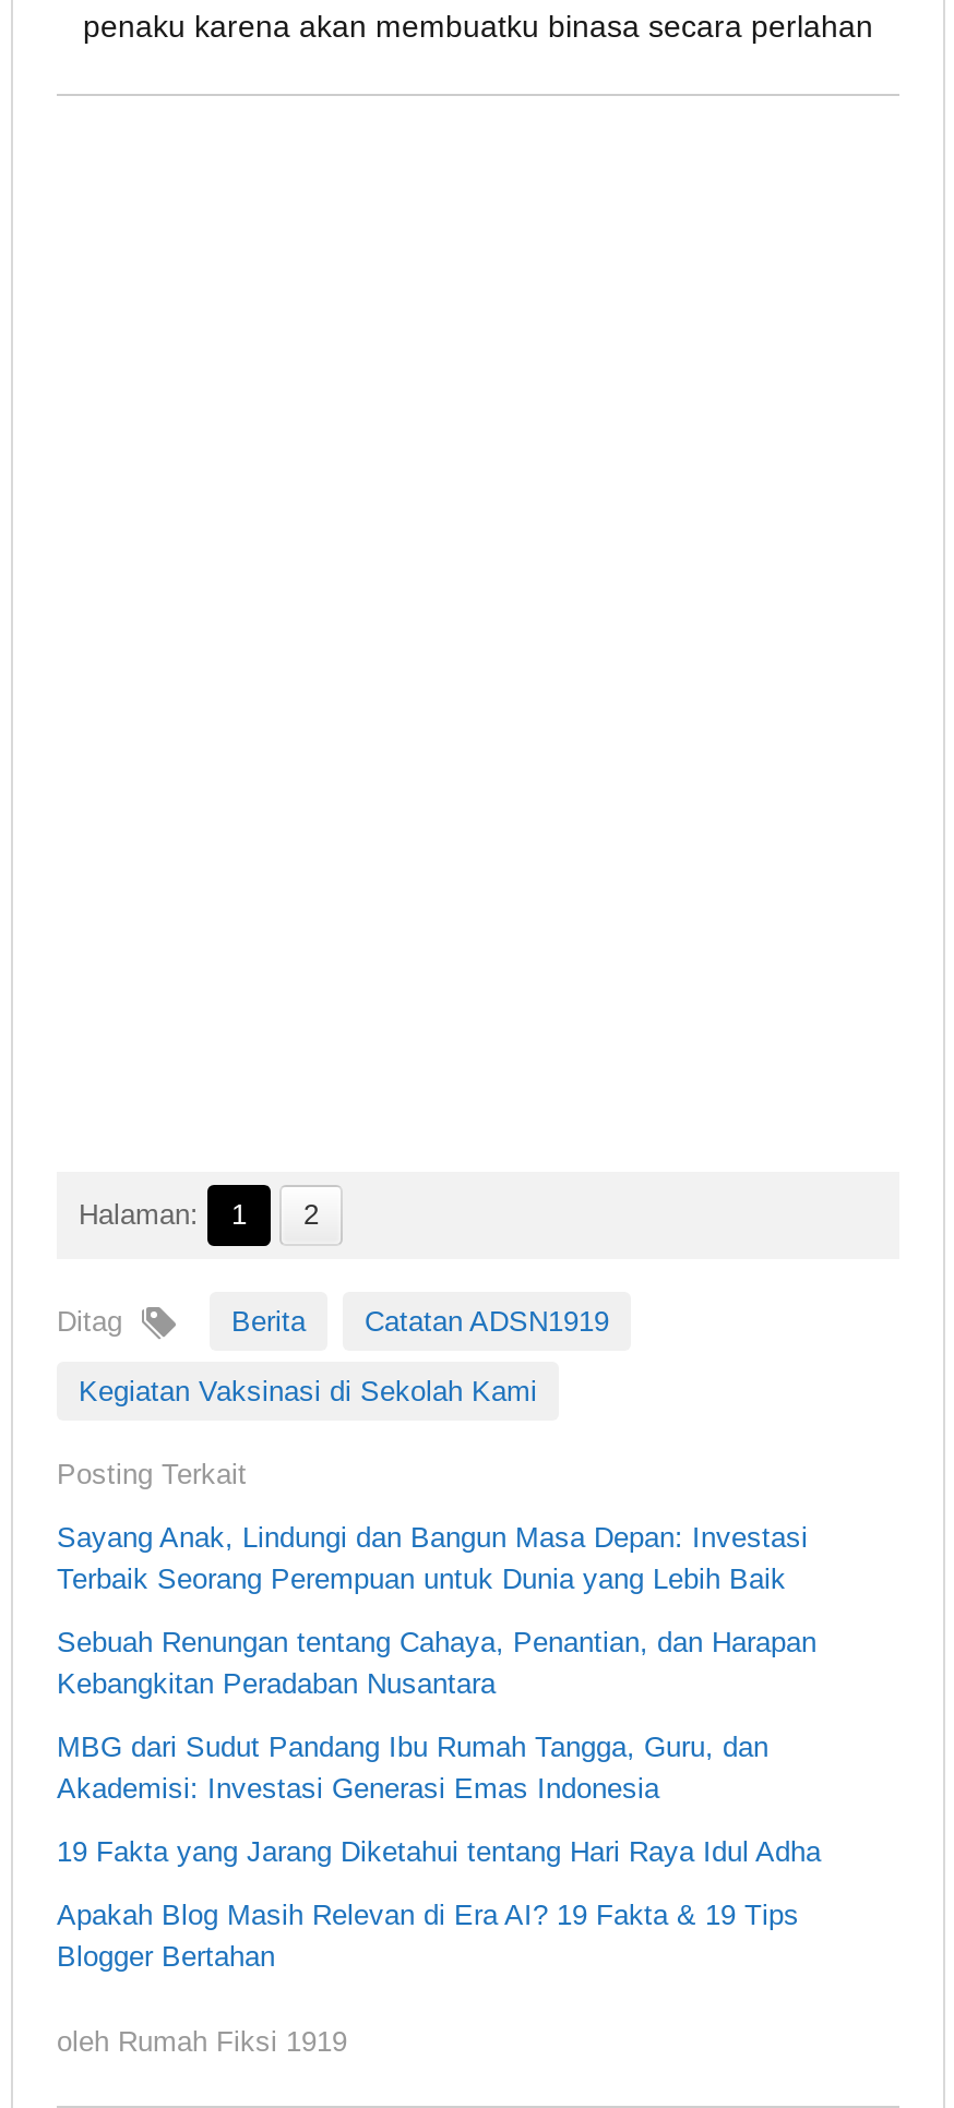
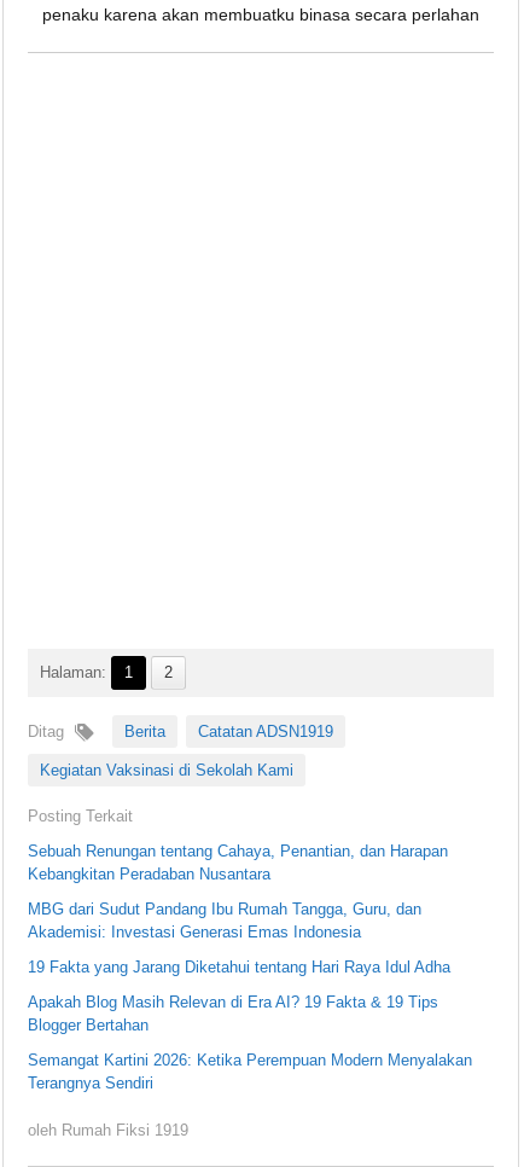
[57,1520,808,1594] Sayang Anak, Lindungi dan Bangun Masa Depan: Investasi | Terbaik Seorang Perempuan untuk Dunia yang Lebih Baik -> none
moved [57,1625,821,1972] -> [28,842,450,1034]: Sebuah Renungan tentang Cahaya, Penantian, dan Harapan | Kebangkitan Peradaban Nusantara | MBG dari Sudut Pandang Ibu Rumah Tangga, Guru, dan | Akademisi: Investasi Generasi Emas Indonesia | 19 Fakta yang Jarang Diketahui tentang Hari Raya Idul Adha | Apakah Blog Masih Relevan di Era AI? 19 Fakta & 19 Tips | Blogger Bertahan
none -> [28,1051,472,1092] Semangat Kartini 2026: Ketika Perempuan Modern Menyalakan | Terangnya Sendiri

